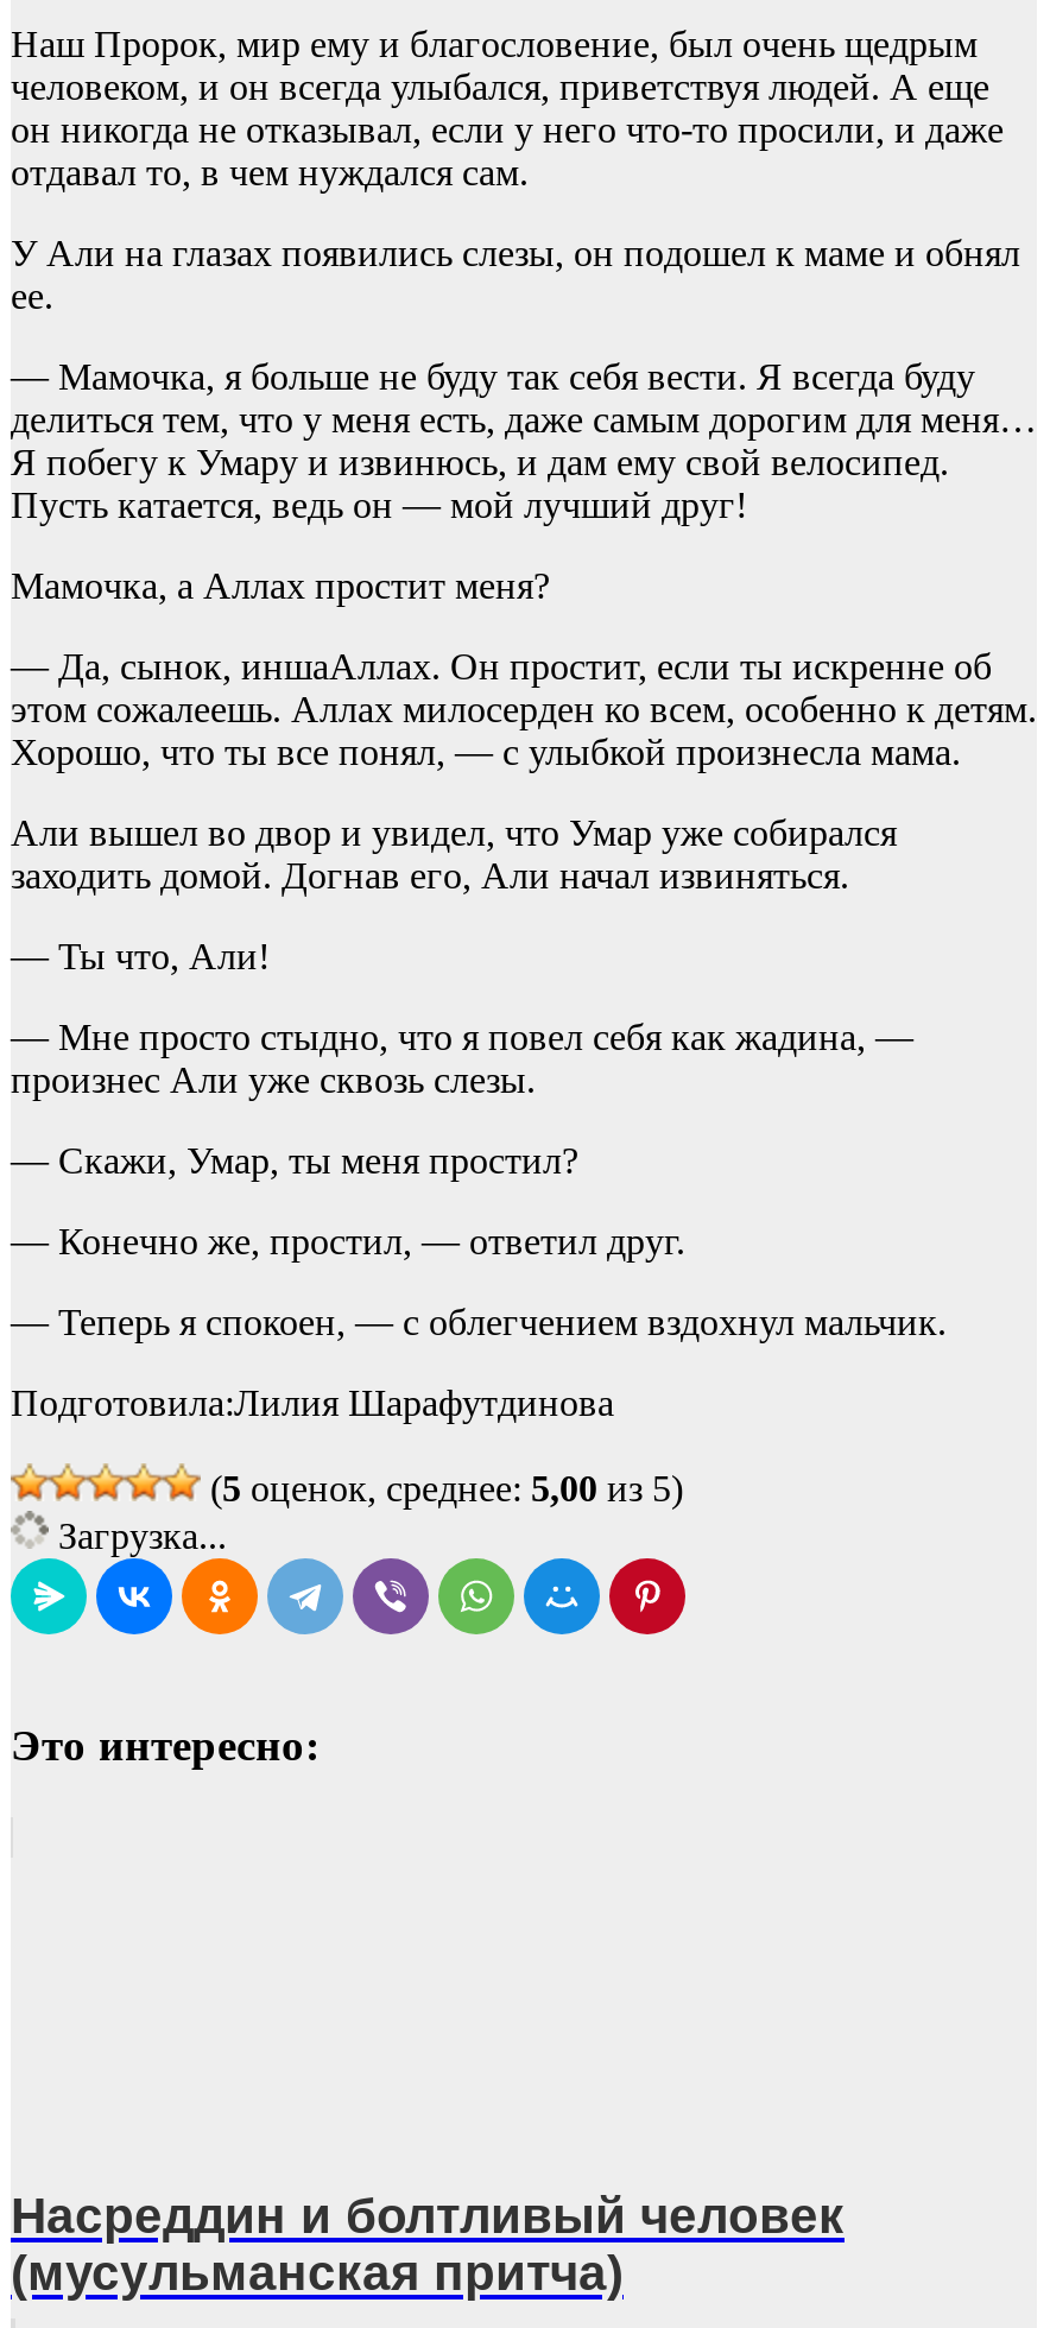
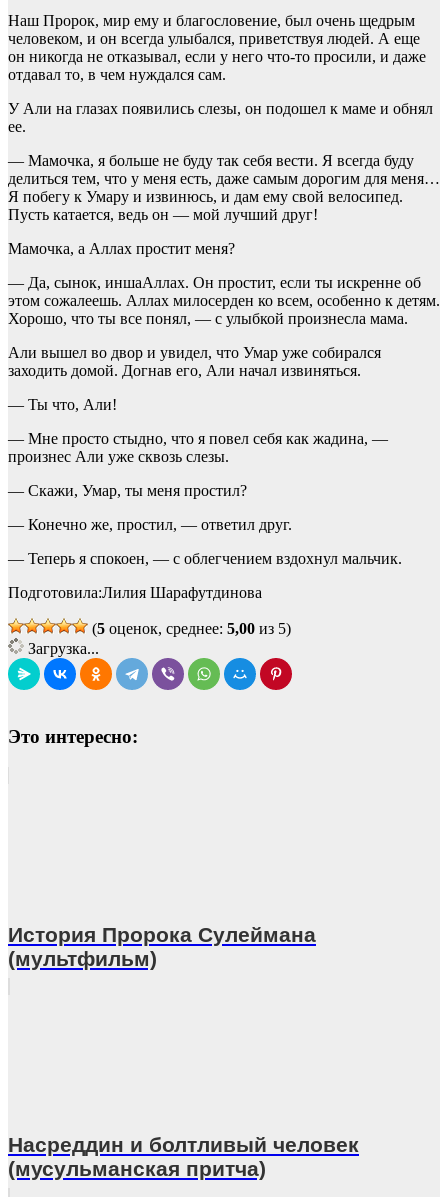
none -> [8,922,316,969] История Пророка Сулеймана | (мультфильм)

